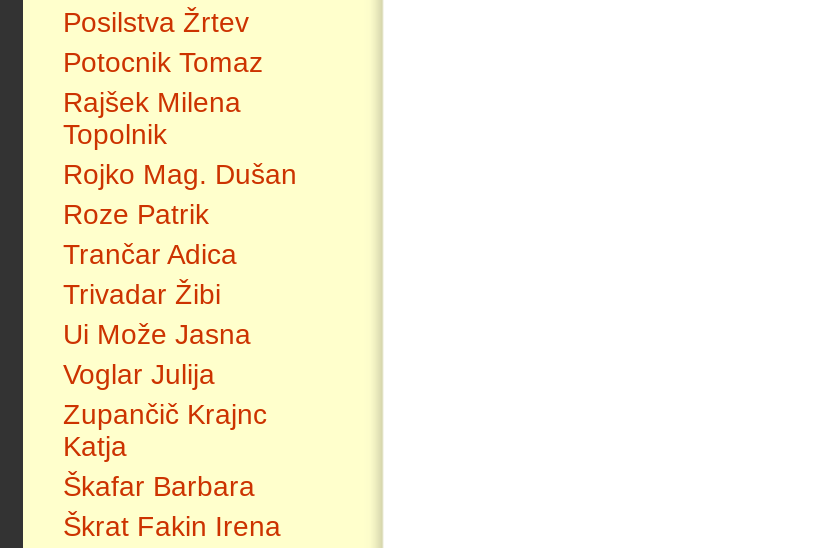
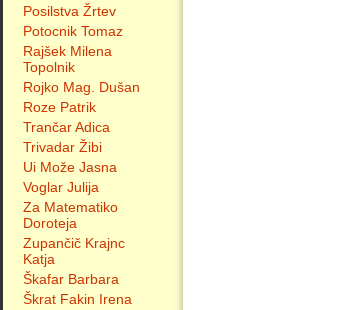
none -> [23,199,118,231] Za Matematiko | Doroteja

